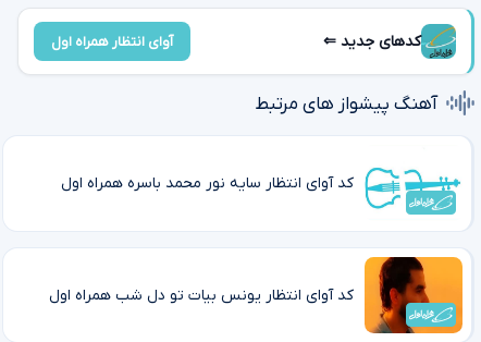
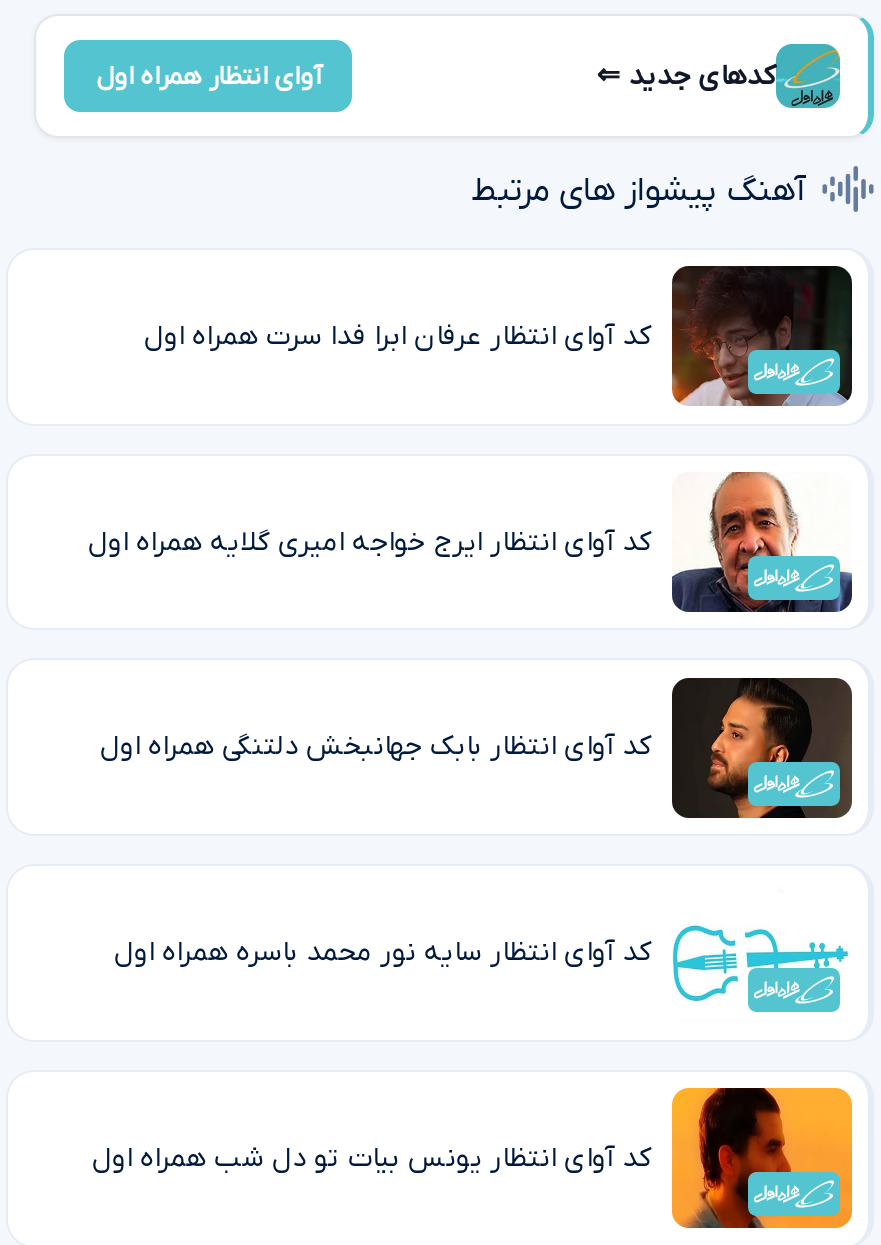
none -> [88,470,854,614] [image] | کد آوای انتظار ایرج خواجه امیری گلایه همراه اول
none -> [100,676,854,822] [image] | کد آوای انتظار بابک جهانبخش دلتنگی همراه اول
none -> [144,264,854,408] [image] | کد آوای انتظار عرفان ابرا فدا سرت همراه اول

